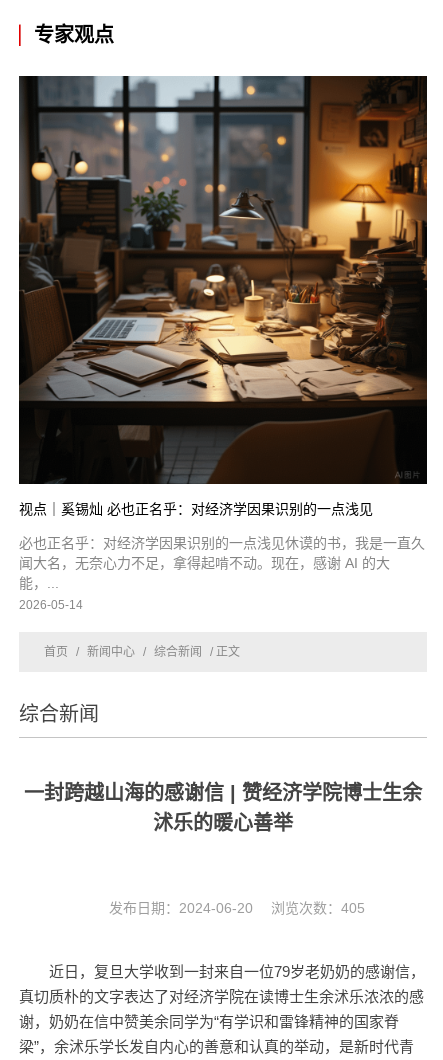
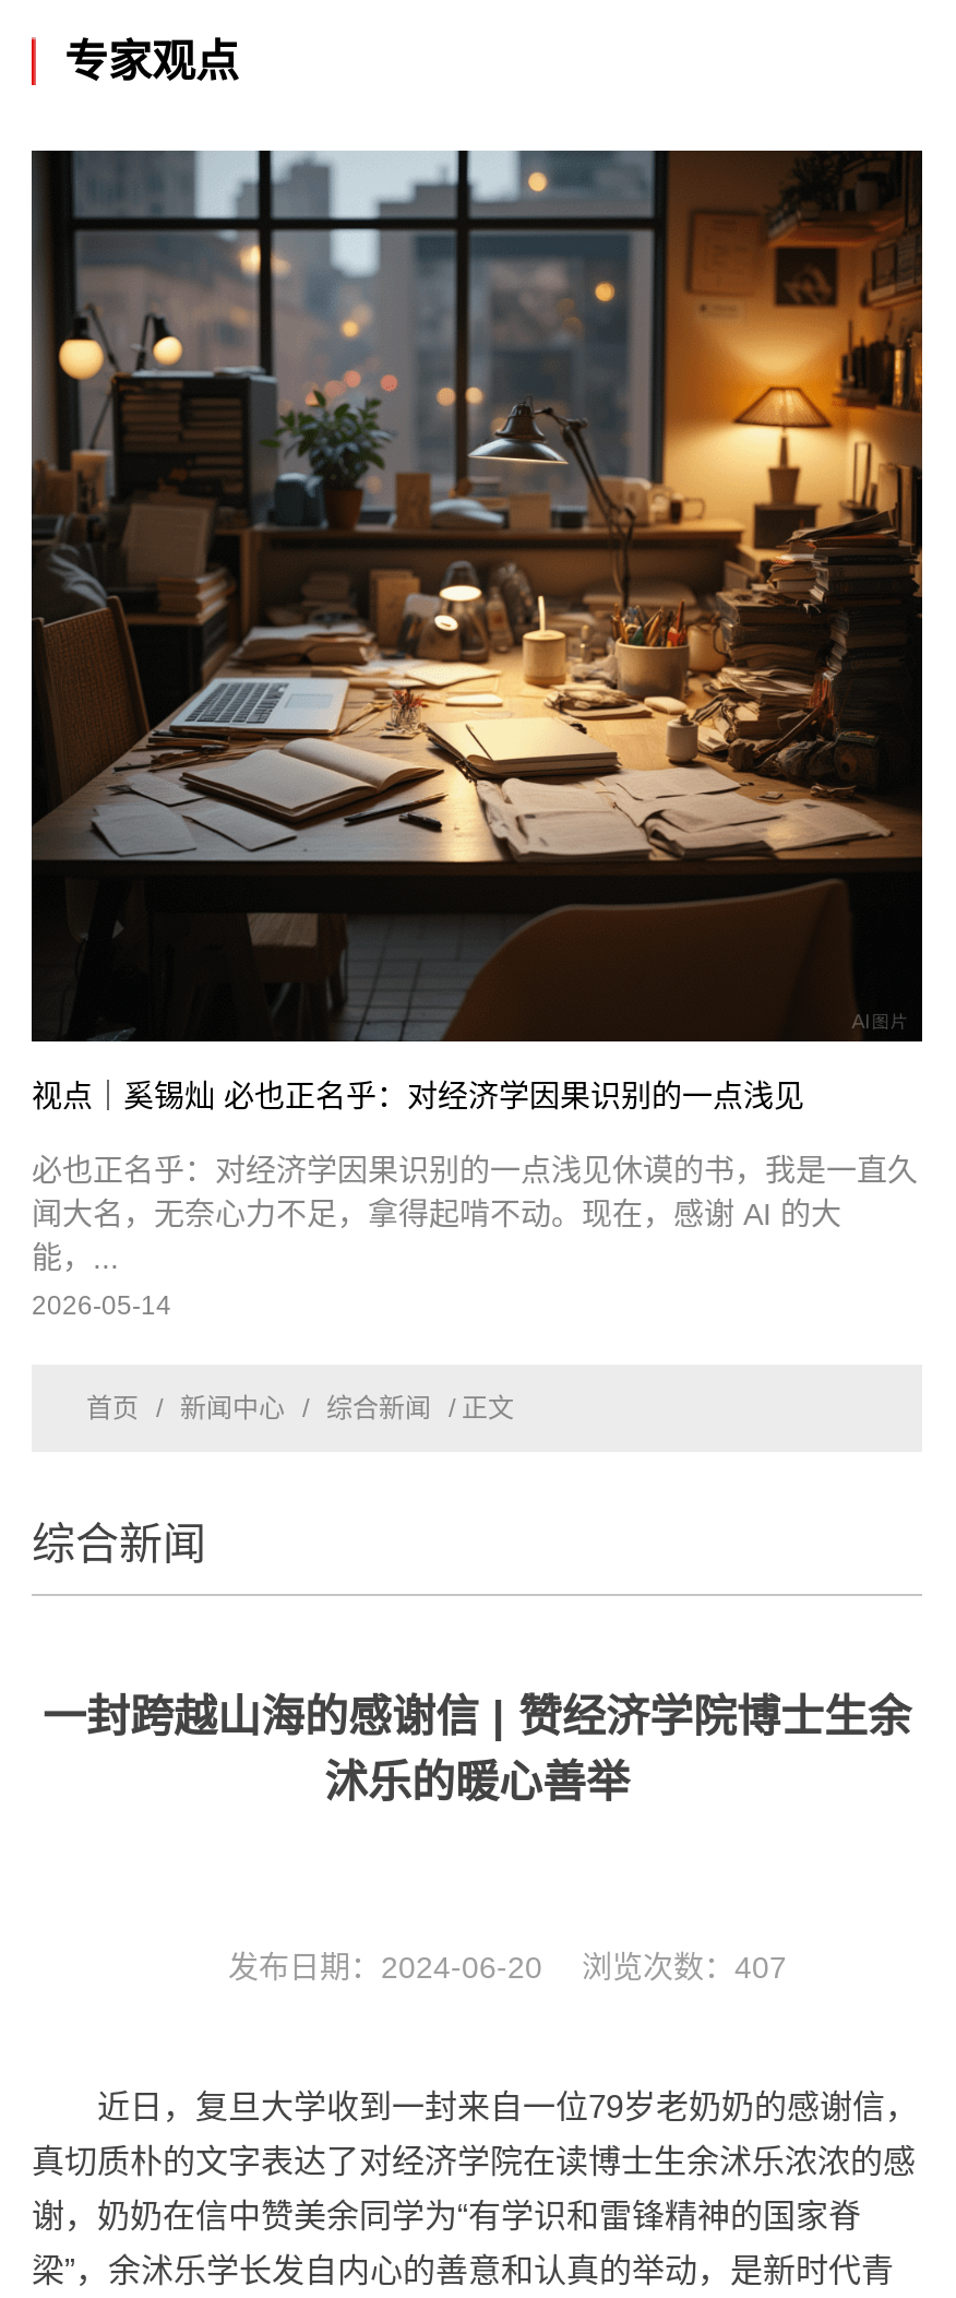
[81,900,365,916] 发布日期：2024-06-20 浏览次数：405 -> [167,1949,787,1984] 发布日期：2024-06-20 浏览次数：407

